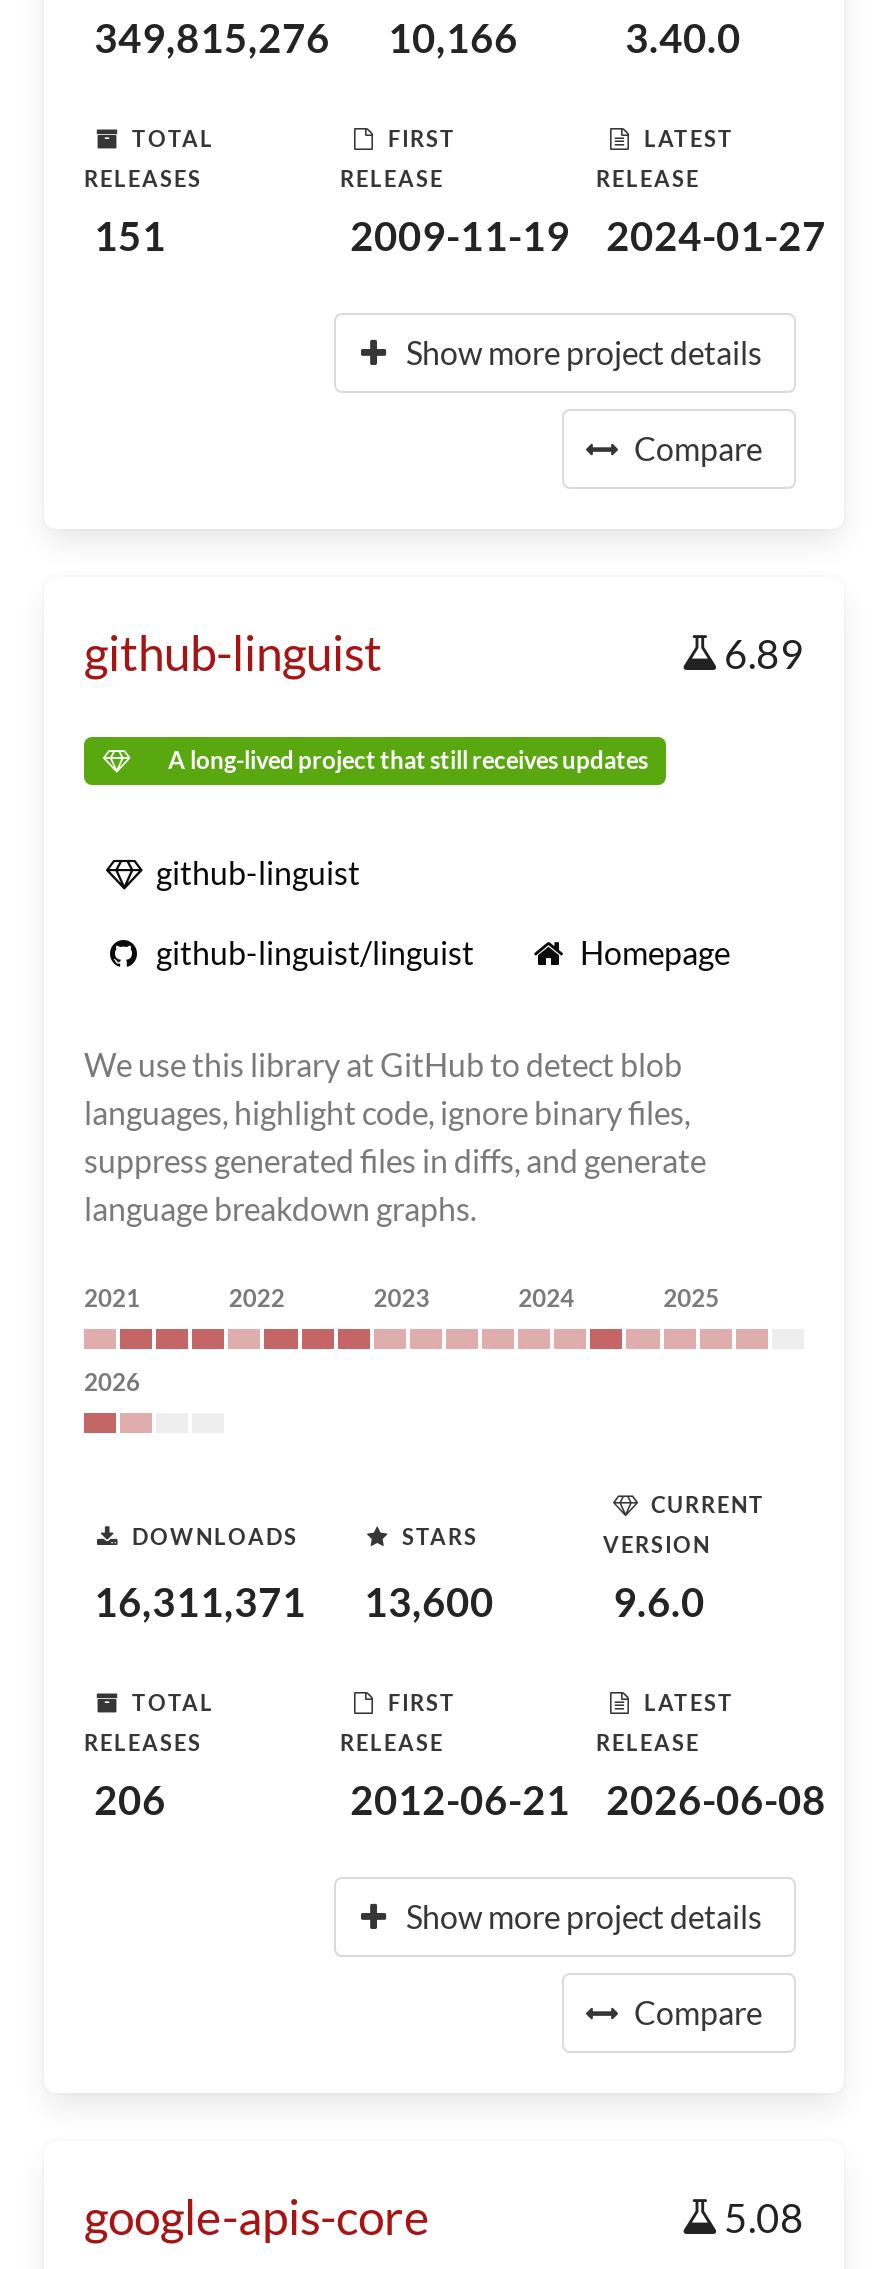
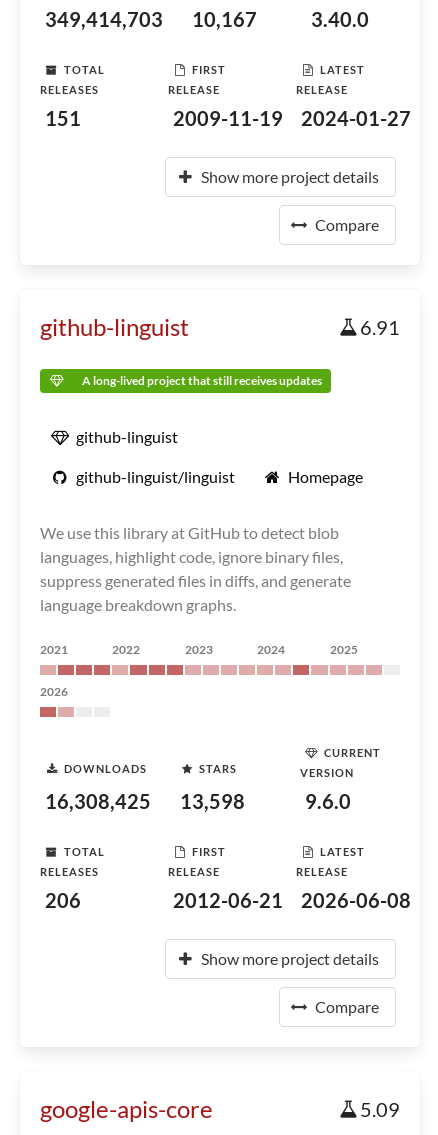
[94,13,330,61] 349,815,276 -> [45,7,163,31] 349,414,703
[388,13,518,61] 10,166 -> [192,7,257,31] 10,167
[724,629,804,677] 6.89 -> [360,315,400,339] 6.91
[94,1577,306,1625] 16,311,371 -> [45,789,151,813] 16,308,425
[364,1577,494,1625] 13,600 -> [180,789,245,813] 13,598
[724,2193,804,2241] 5.08 -> [360,1097,400,1121] 5.09

